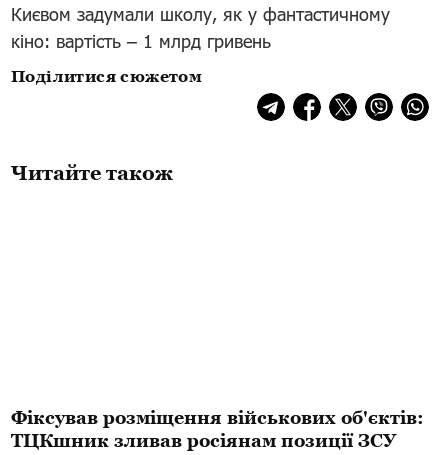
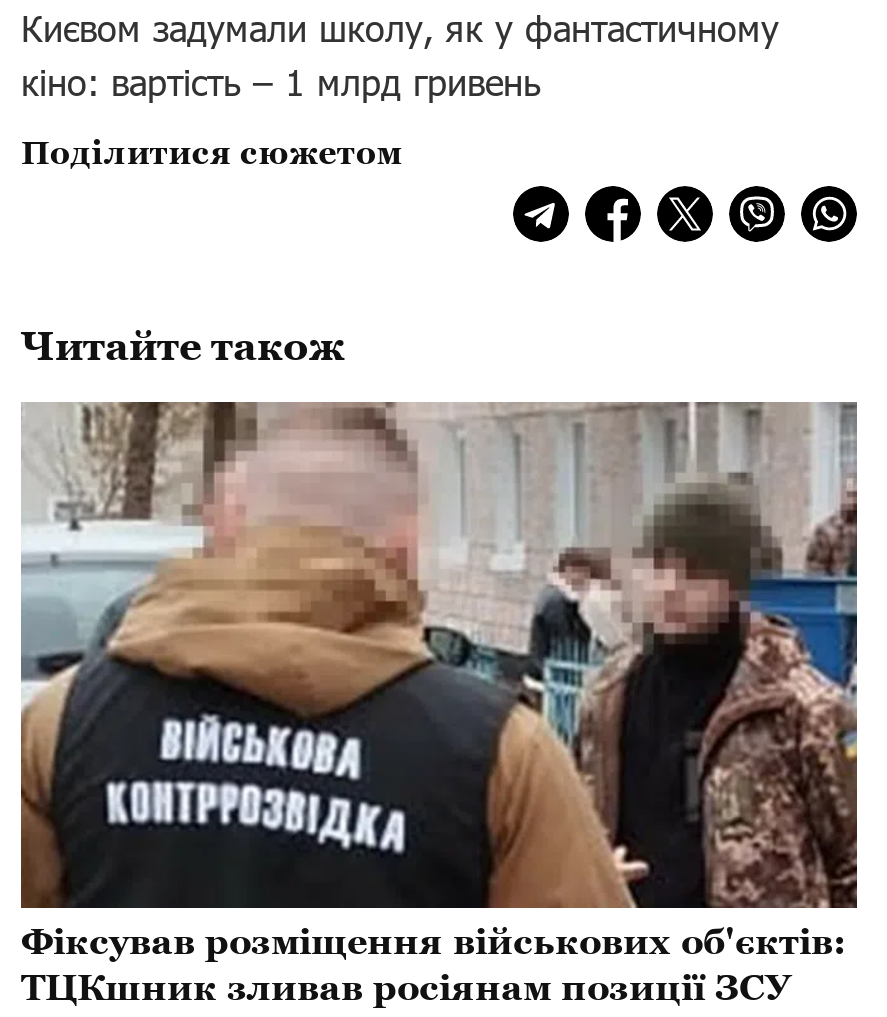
none -> [19,400,859,910] [image]

